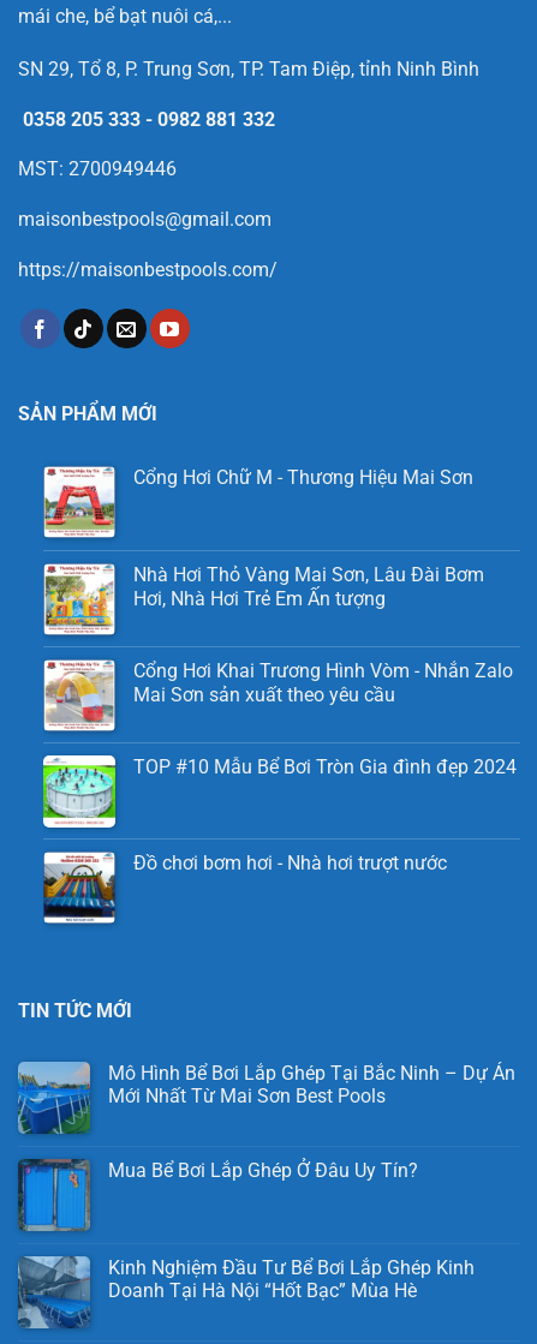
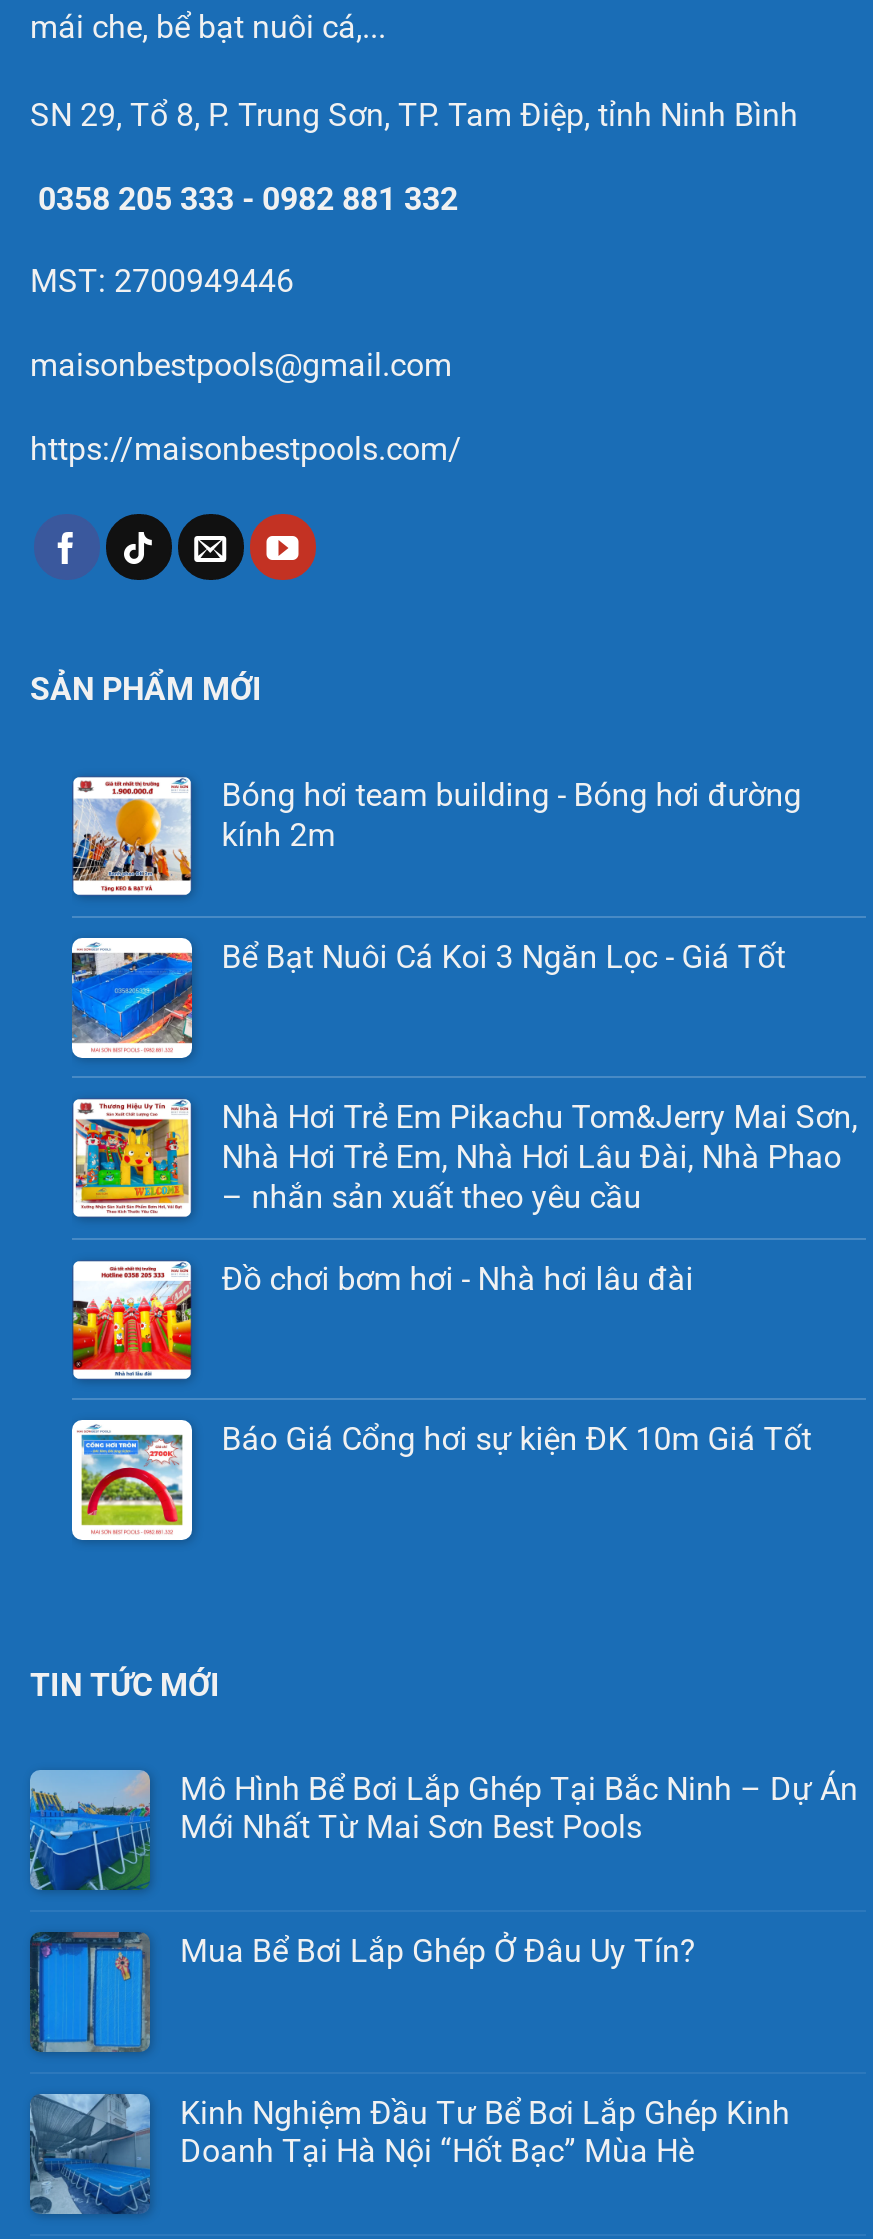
[43,466,473,533] [image] | Cổng Hơi Chữ M - Thương Hiệu Mai Sơn -> [72,776,802,892] [image] | Bóng hơi team building - Bóng hơi đường | kính 2m
[42,563,484,635] [image] | Nhà Hơi Thỏ Vàng Mai Sơn, Lâu Đài Bơm | Hơi, Nhà Hơi Trẻ Em Ấn tượng -> [70,936,786,1060] [image] | Bể Bạt Nuôi Cá Koi 3 Ngăn Lọc - Giá Tốt
[44,659,513,723] [image] | Cổng Hơi Khai Trương Hình Vòm - Nhắn Zalo | Mai Sơn sản xuất theo yêu cầu -> [74,1098,858,1216] [image] | Nhà Hơi Trẻ Em Pikachu Tom&Jerry Mai Sơn, | Nhà Hơi Trẻ Em, Nhà Hơi Lâu Đài, Nhà Phao | – nhắn sản xuất theo yêu cầu
[42,754,516,829] [image] | TOP #10 Mẫu Bể Bơi Tròn Gia đình đẹp 2024 -> [70,1260,694,1380] [image] | Đồ chơi bơm hơi - Nhà hơi lâu đài
[42,851,447,924] [image] | Đồ chơi bơm hơi - Nhà hơi trượt nước -> [70,1418,812,1542] [image] | Báo Giá Cổng hơi sự kiện ĐK 10m Giá Tốt

